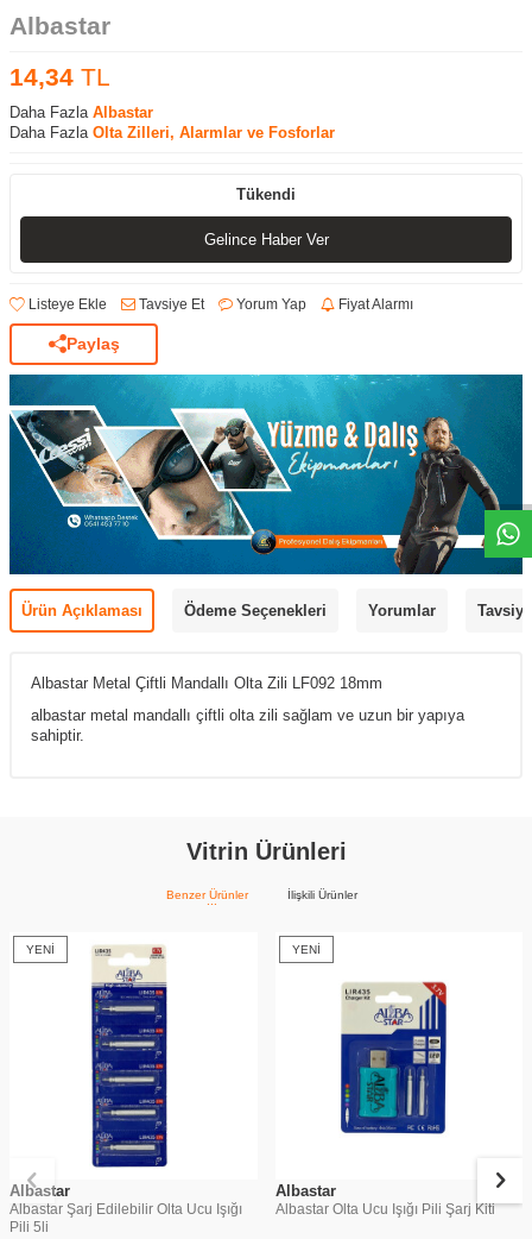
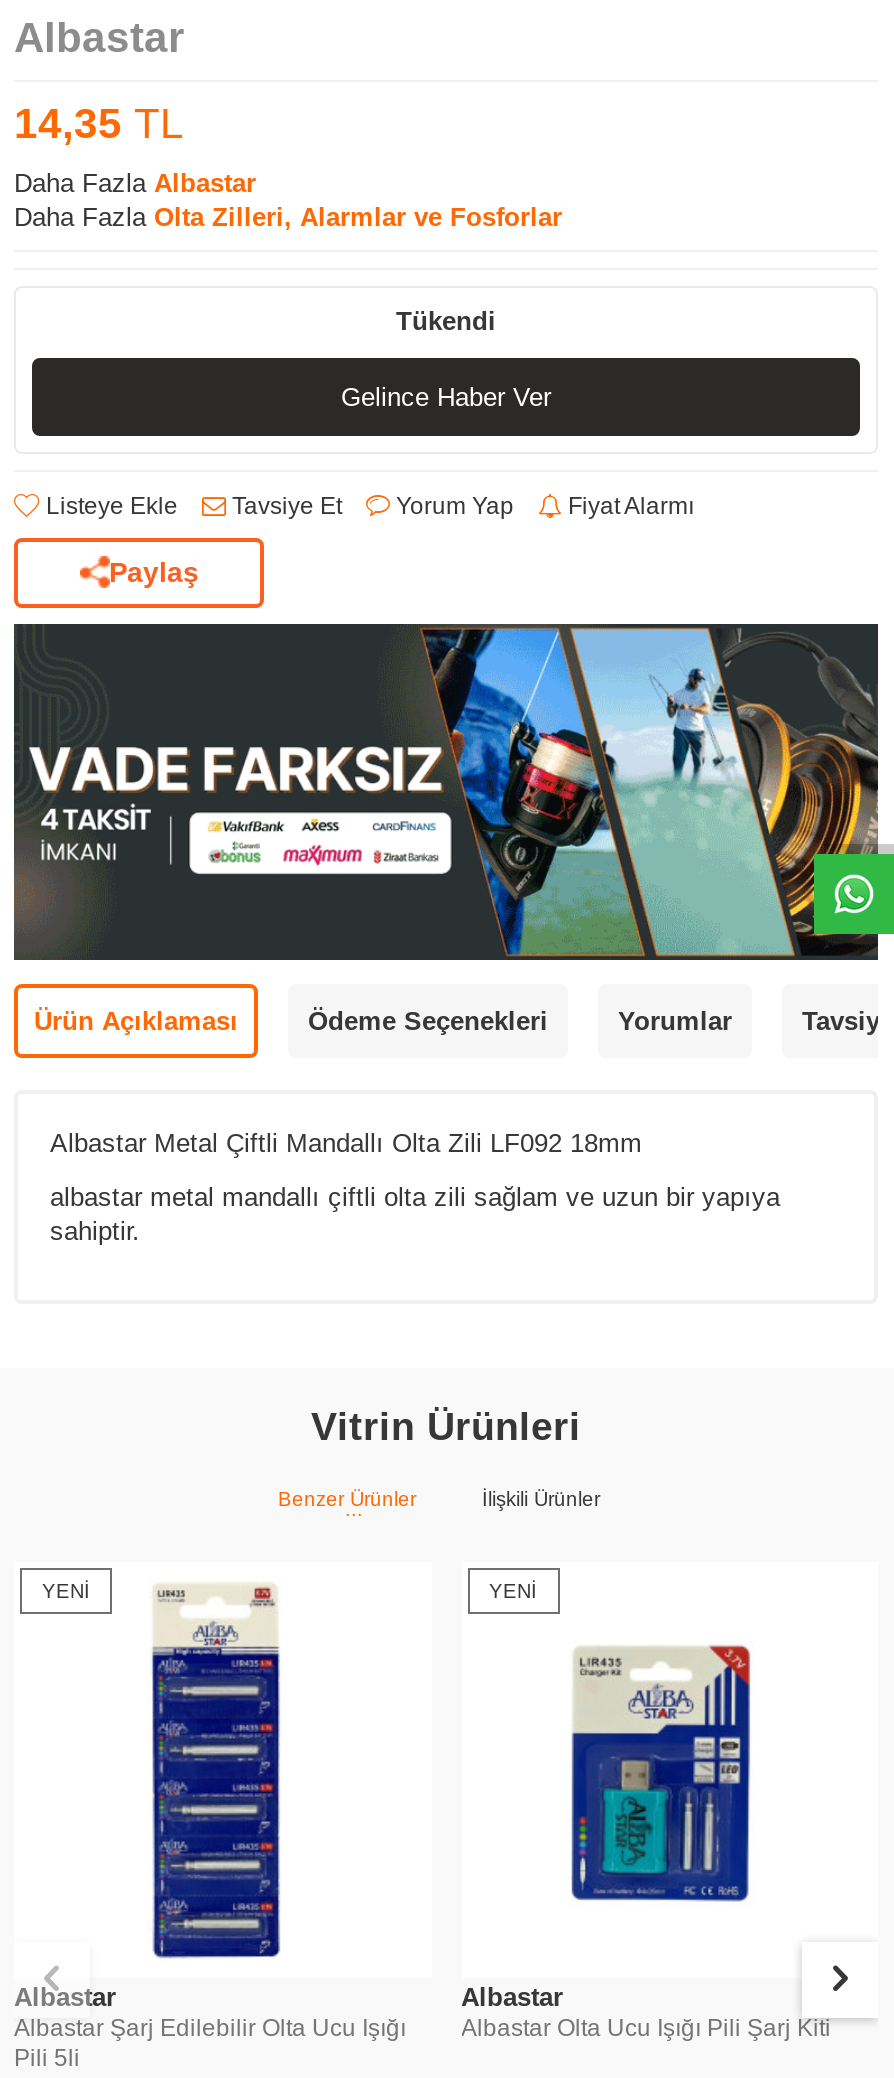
[9,63,110,90] 14,34 TL -> [14,99,184,145] 14,35 TL
[8,373,524,574] [image] -> [12,622,880,962] [image]

